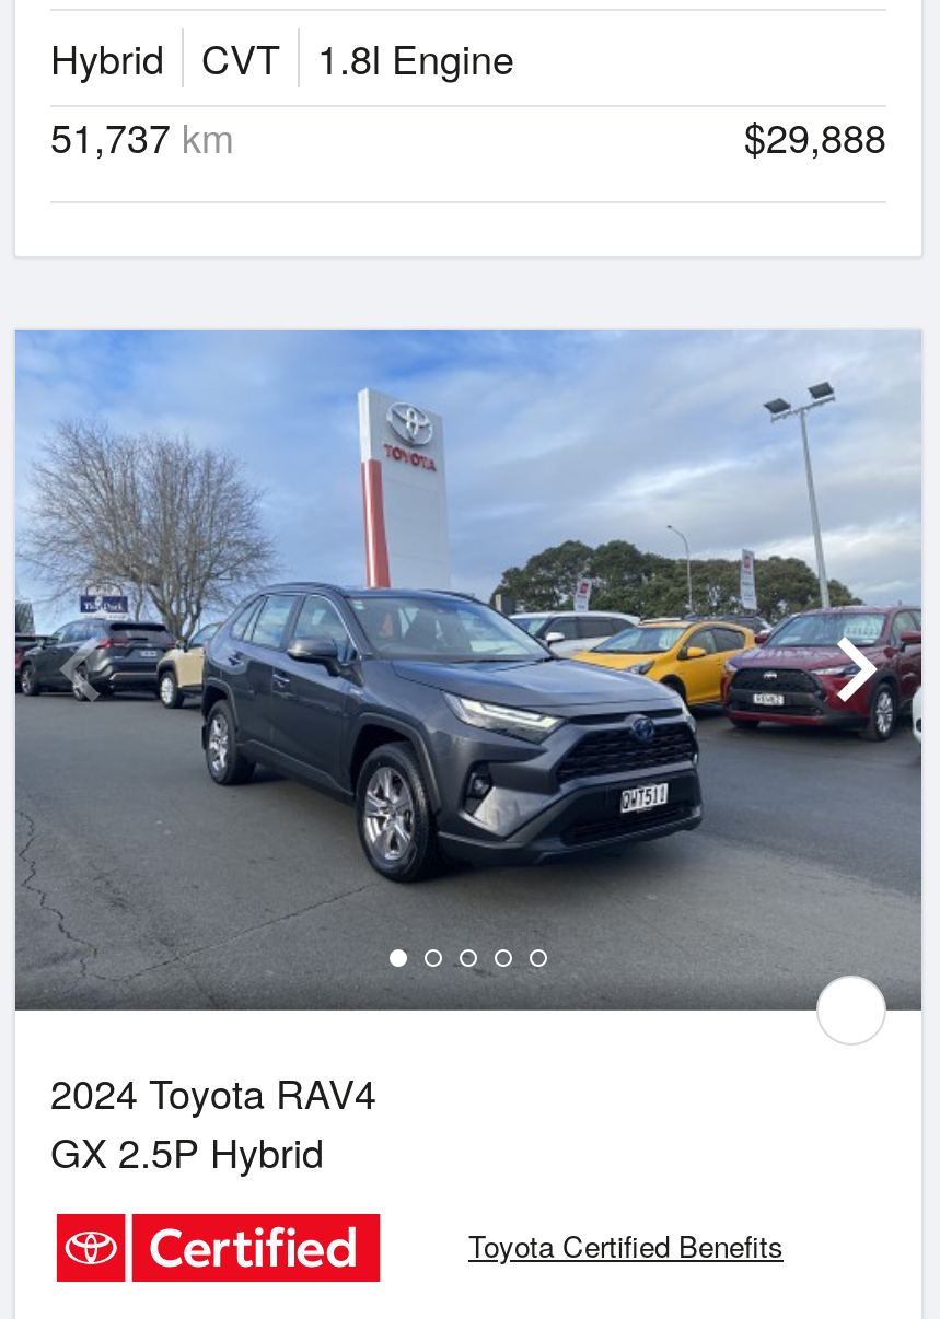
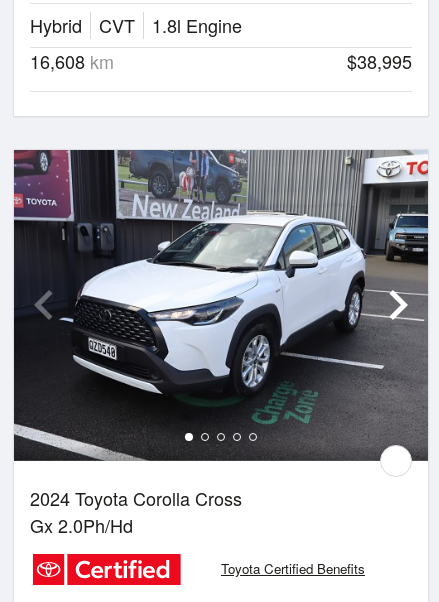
[50,108,886,164] 51,737 km | $29,888 -> [30,48,412,74] 16,608 km | $38,995
[13,328,921,1178] [image] | 2024 Toyota RAV4 | GX 2.5P Hybrid -> [13,149,429,538] [image] | 2024 Toyota Corolla Cross | Gx 2.0Ph/Hd

